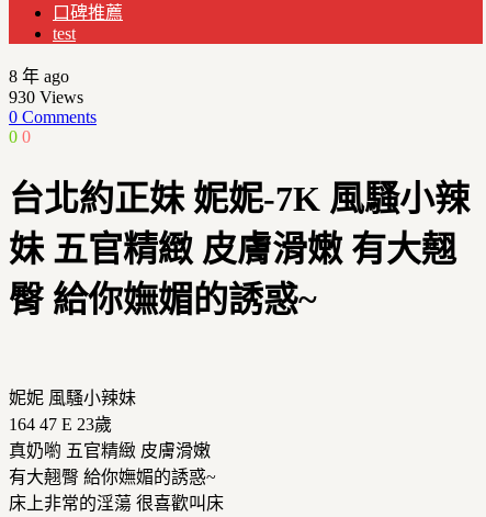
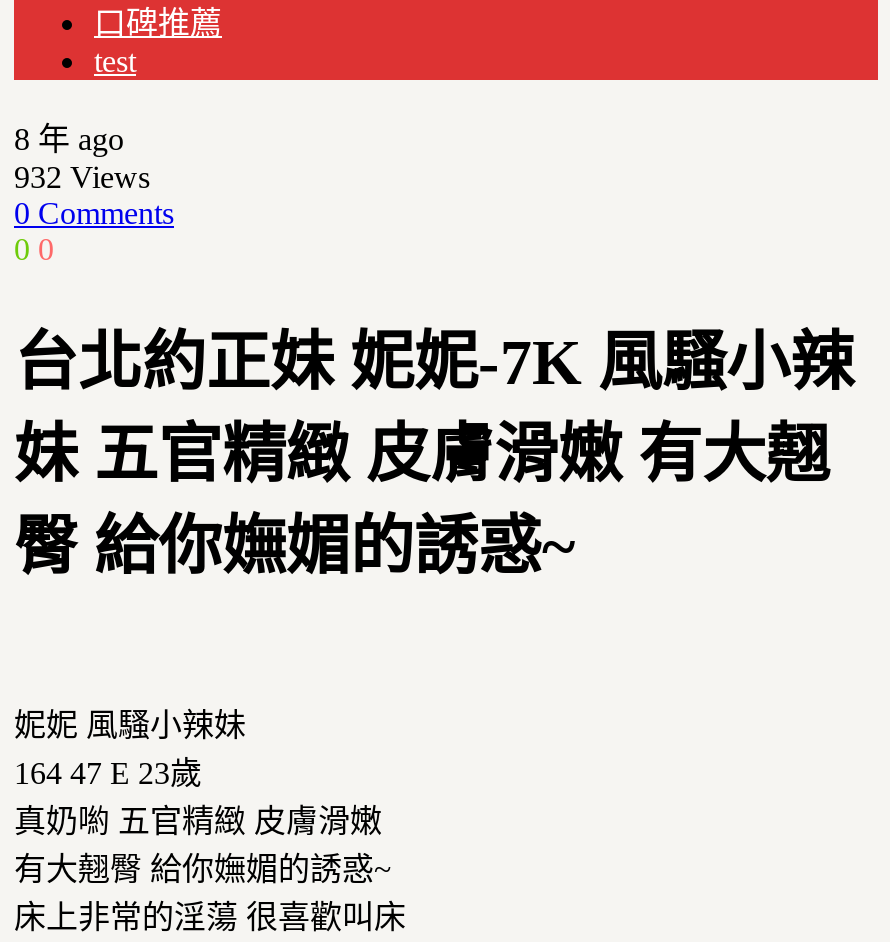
[9,88,83,106] 930 Views -> [14,160,150,194] 932 Views

